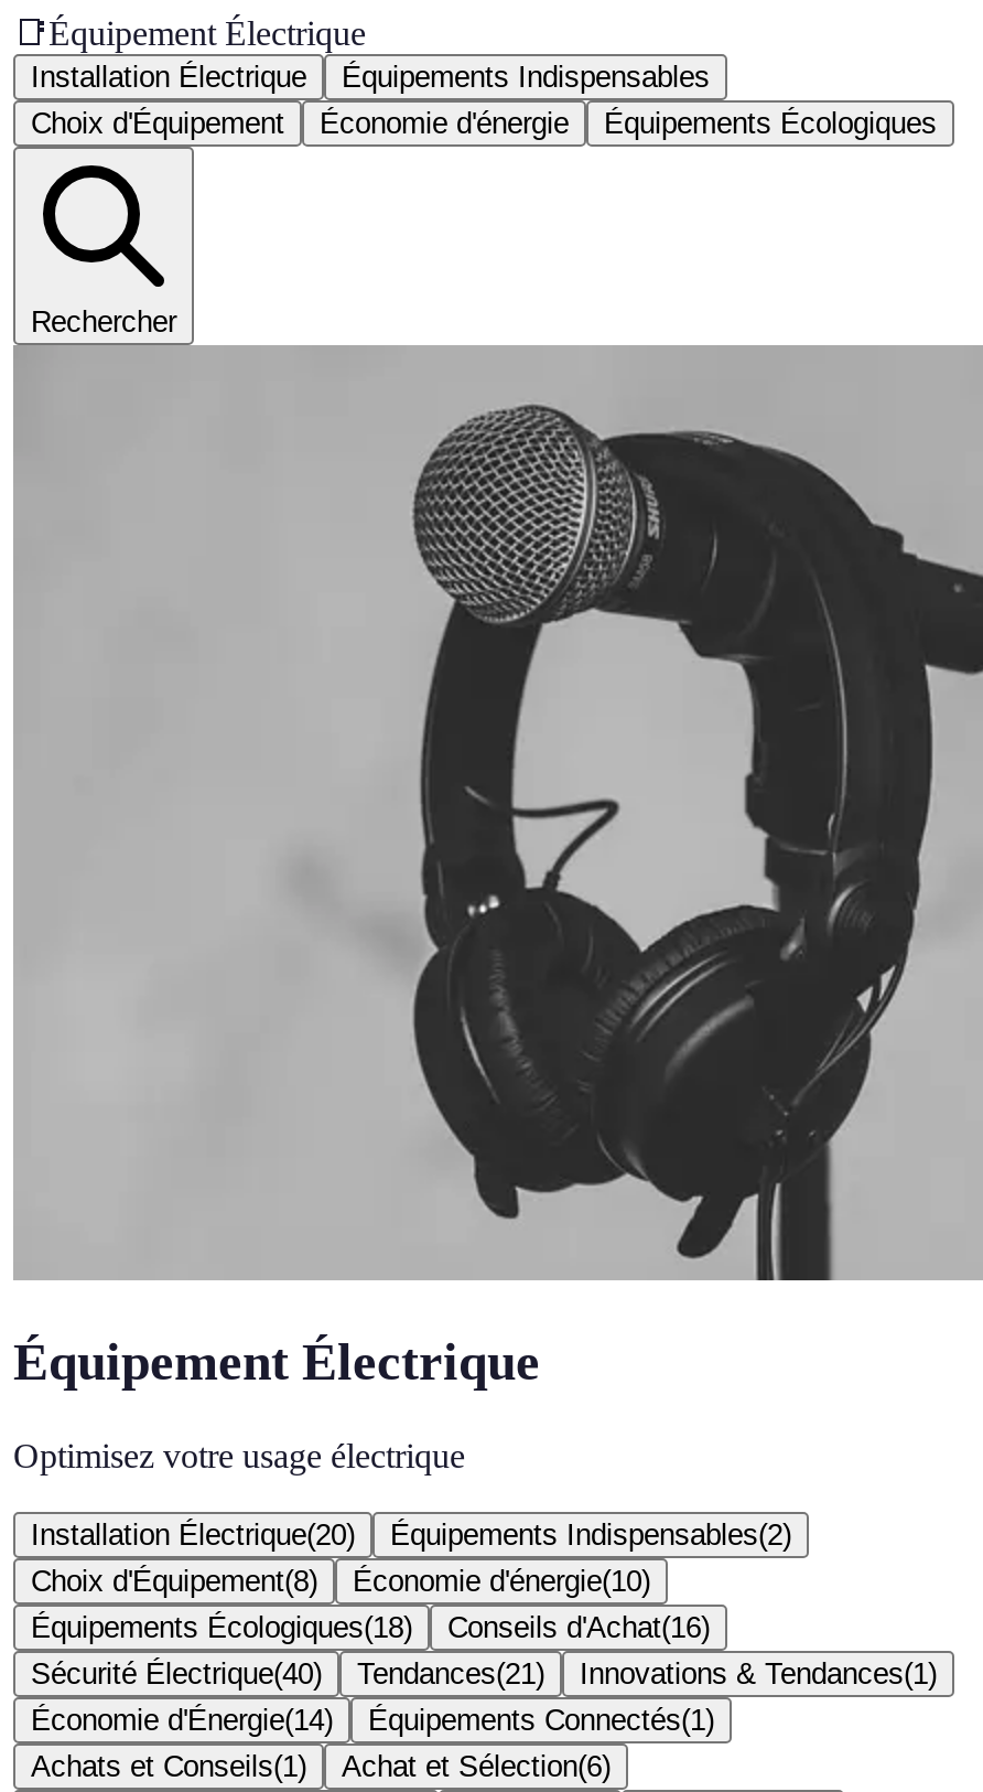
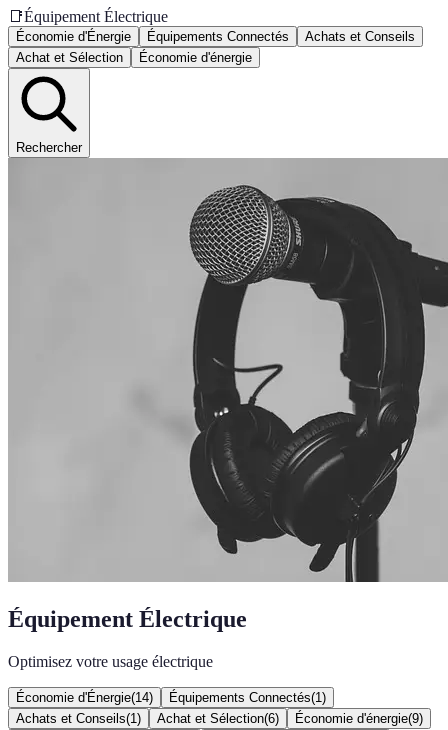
[31,61,710,140] Installation Électrique | Équipements Indispensables | Choix d'Équipement -> [16,29,415,65] Économie d'Énergie | Équipements Connectés | Achats et Conseils | Achat et Sélection
[604,107,937,140] Équipements Écologiques -> none
[31,1518,937,1690] Installation Électrique(20) | Équipements Indispensables(2) | Choix d'Équipement(8) | Économie d'énergie(10) | Équipements Écologiques(18) | Conseils d'Achat(16) | Sécurité Électrique(40) | Tendances(21) | Innovations & Tendances(1) -> none
none -> [295,711,423,726] Économie d'énergie(9)

